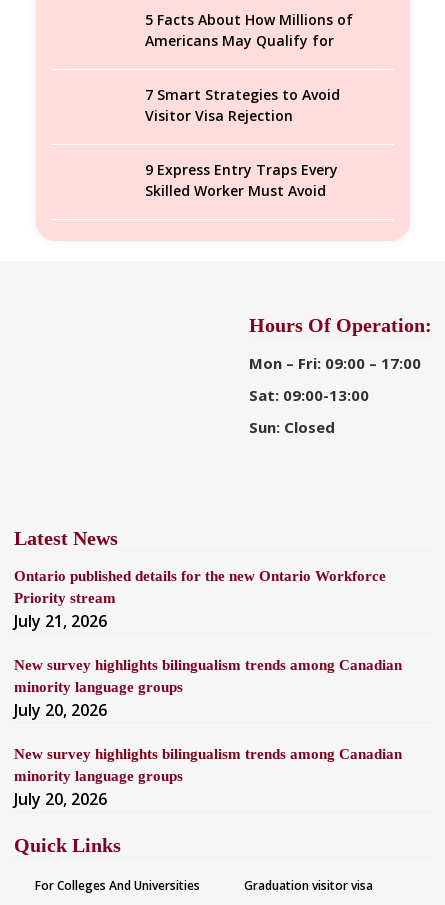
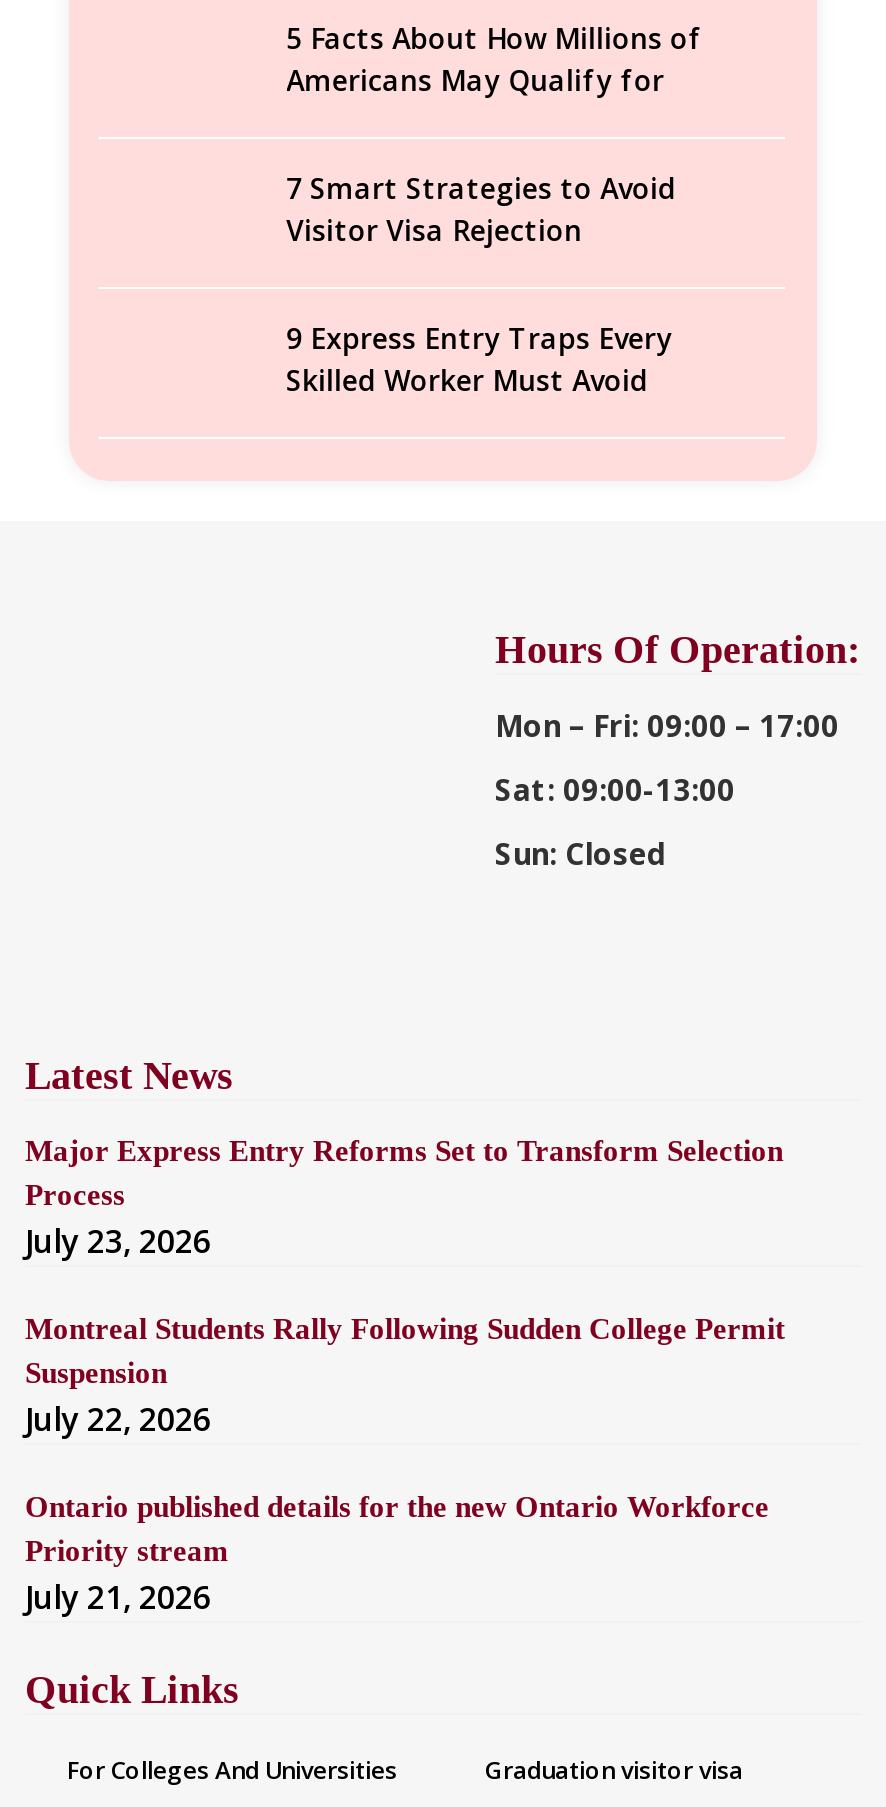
none -> [25,1134,785,1440] Major Express Entry Reforms Set to Transform Selection | Process | July 23, 2026 | Montreal Students Rally Following Sudden College Permit | Suspension | July 22, 2026
moved [14,568,386,632] -> [25,1490,769,1618]: Ontario published details for the new Ontario Workforce | Priority stream | July 21, 2026
[14,657,402,810] New survey highlights bilingualism trends among Canadian | minority language groups | July 20, 2026 | New survey highlights bilingualism trends among Canadian | minority language groups | July 20, 2026 -> none

